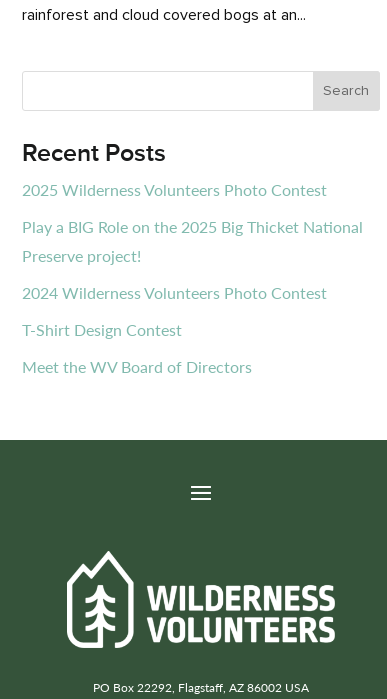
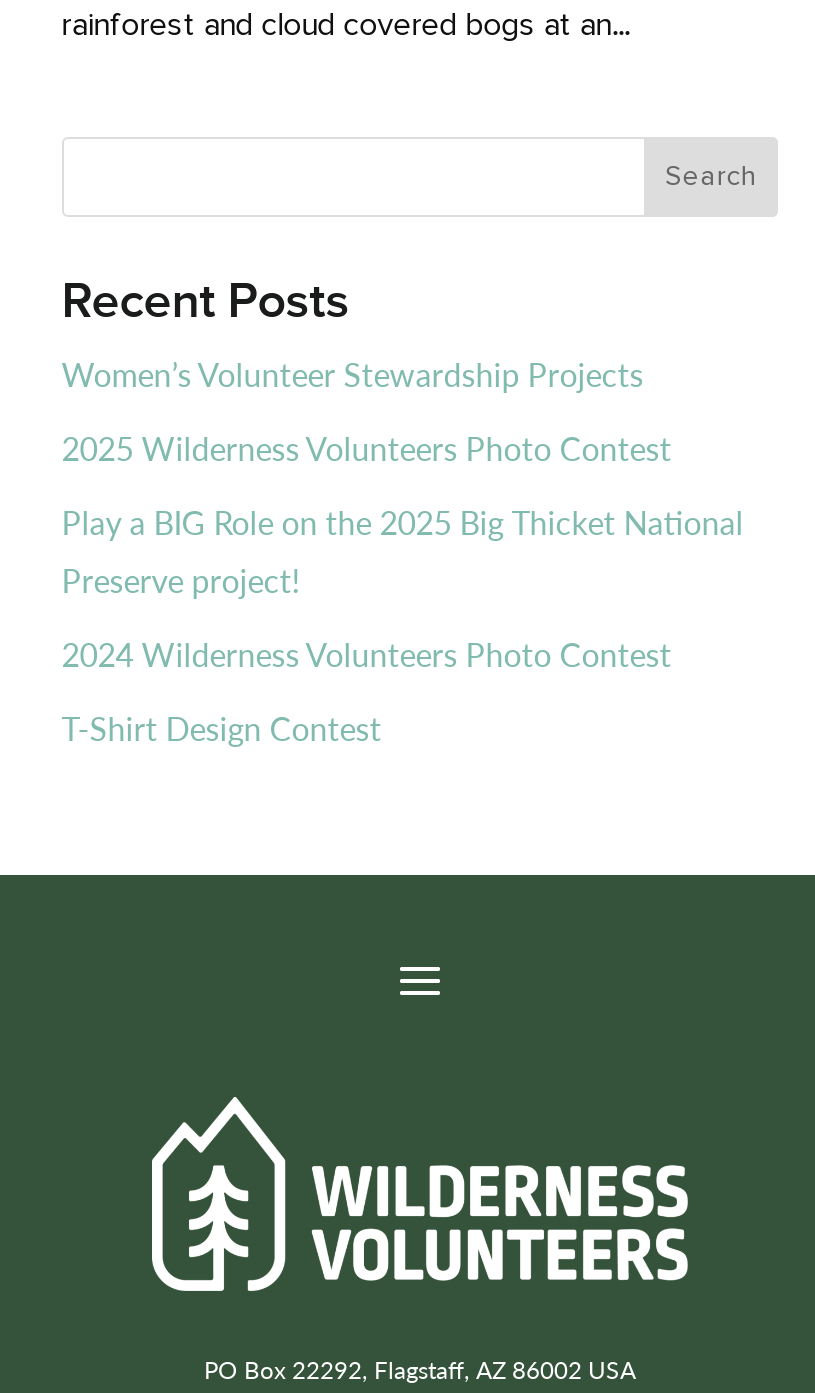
none -> [62,351,644,397] Women’s Volunteer Stewardship Projects
moved [22,178,363,341] -> [62,425,744,751]: 2025 Wilderness Volunteers Photo Contest | Play a BIG Role on the 2025 Big Thicket National | Preserve project! | 2024 Wilderness Volunteers Photo Contest | T-Shirt Design Contest
[22,355,252,378] Meet the WV Board of Directors -> none

